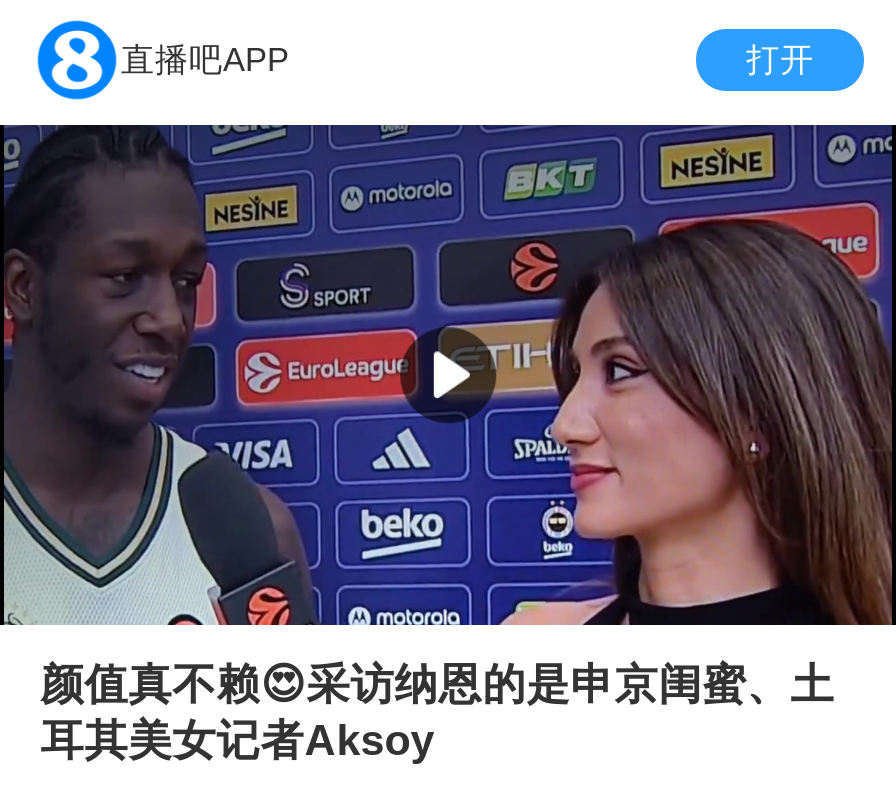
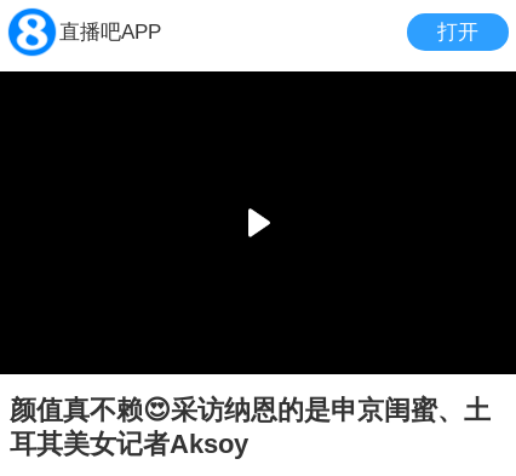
[6,123,890,627] [image] -> none

